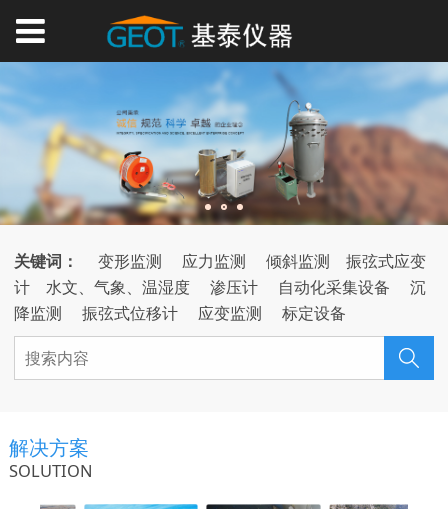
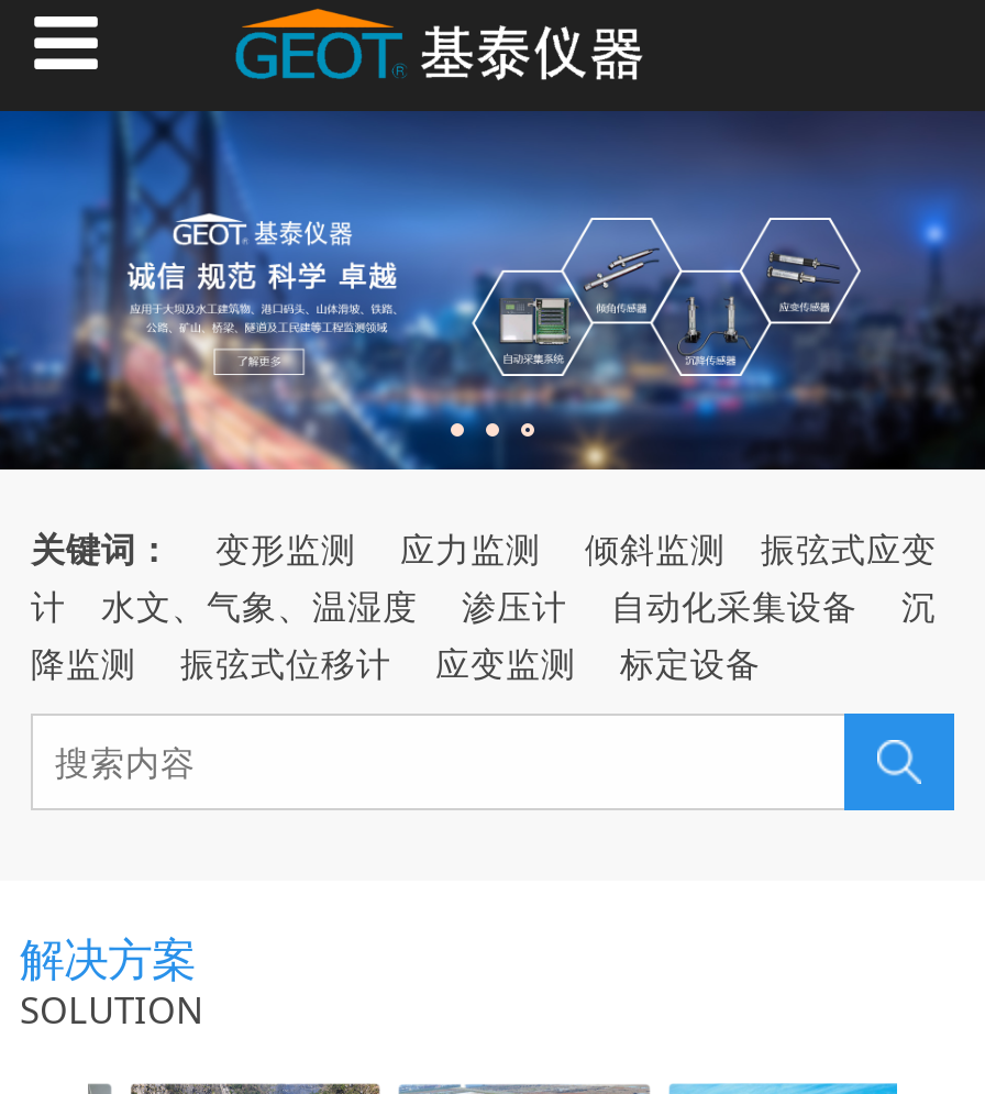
[3,61,445,226] [image] -> [7,111,978,472] [image]

